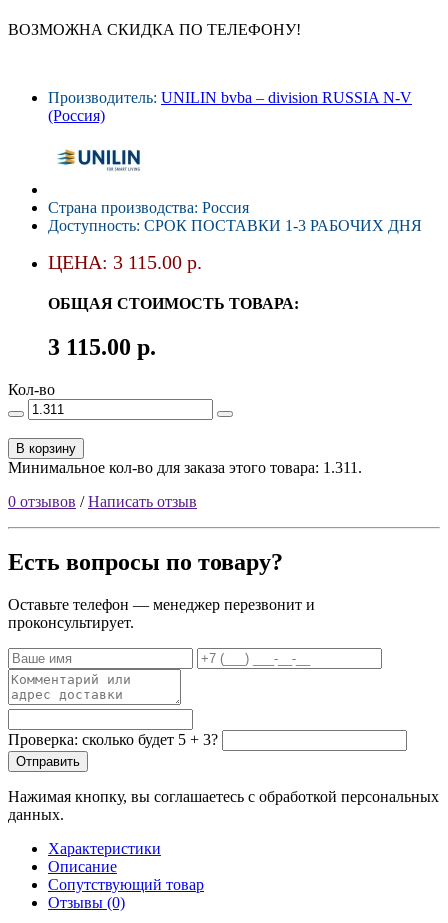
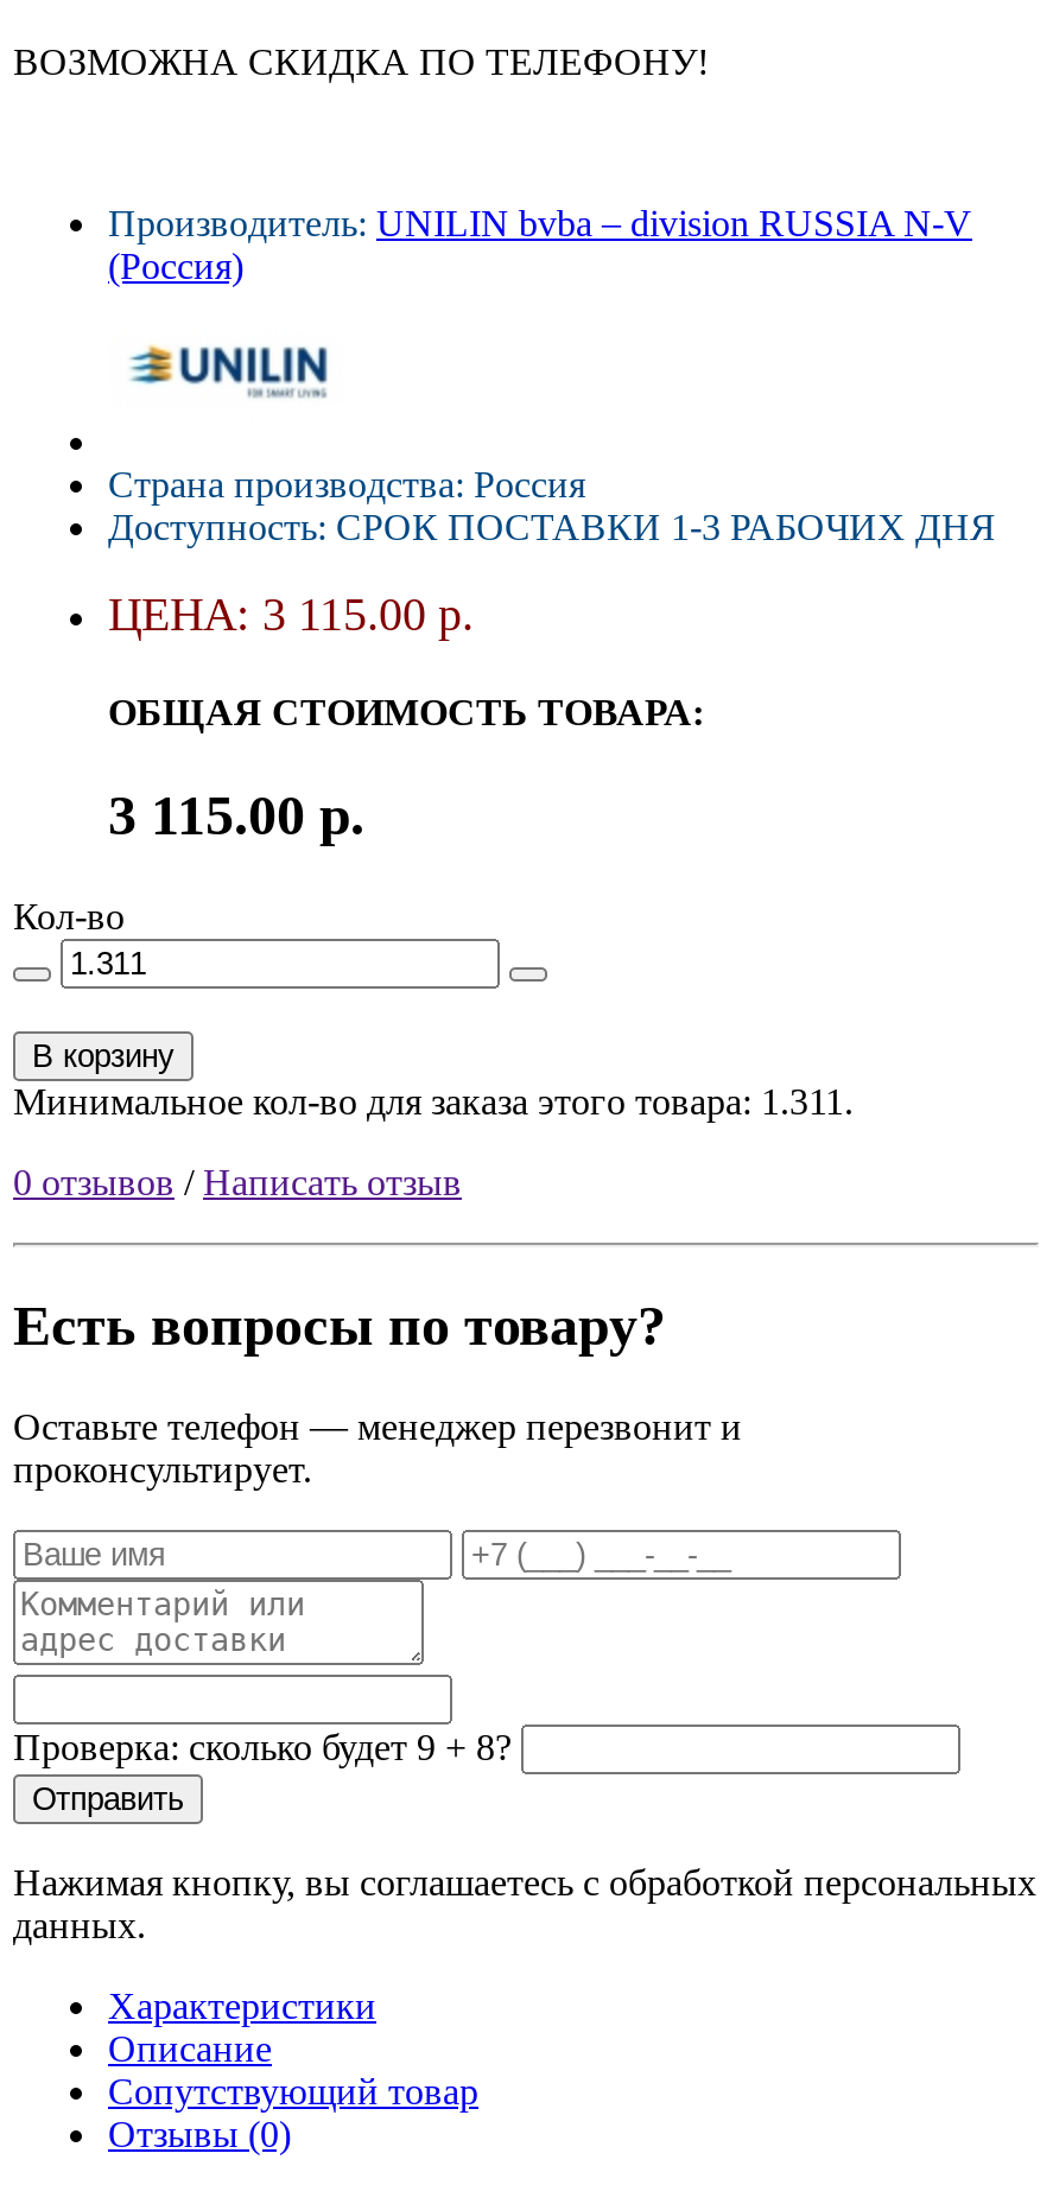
[8,731,218,748] Проверка: сколько будет 5 + 3? -> [13,1727,512,1767] Проверка: сколько будет 9 + 8?

